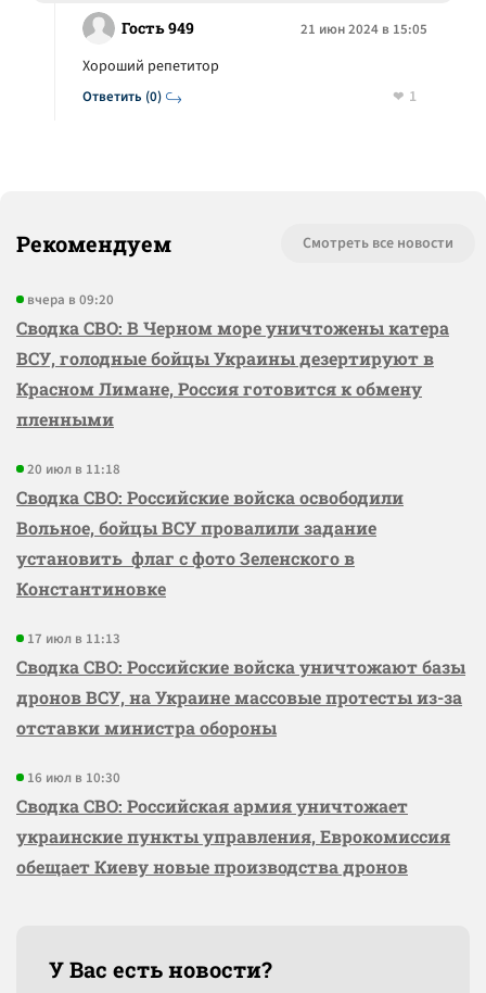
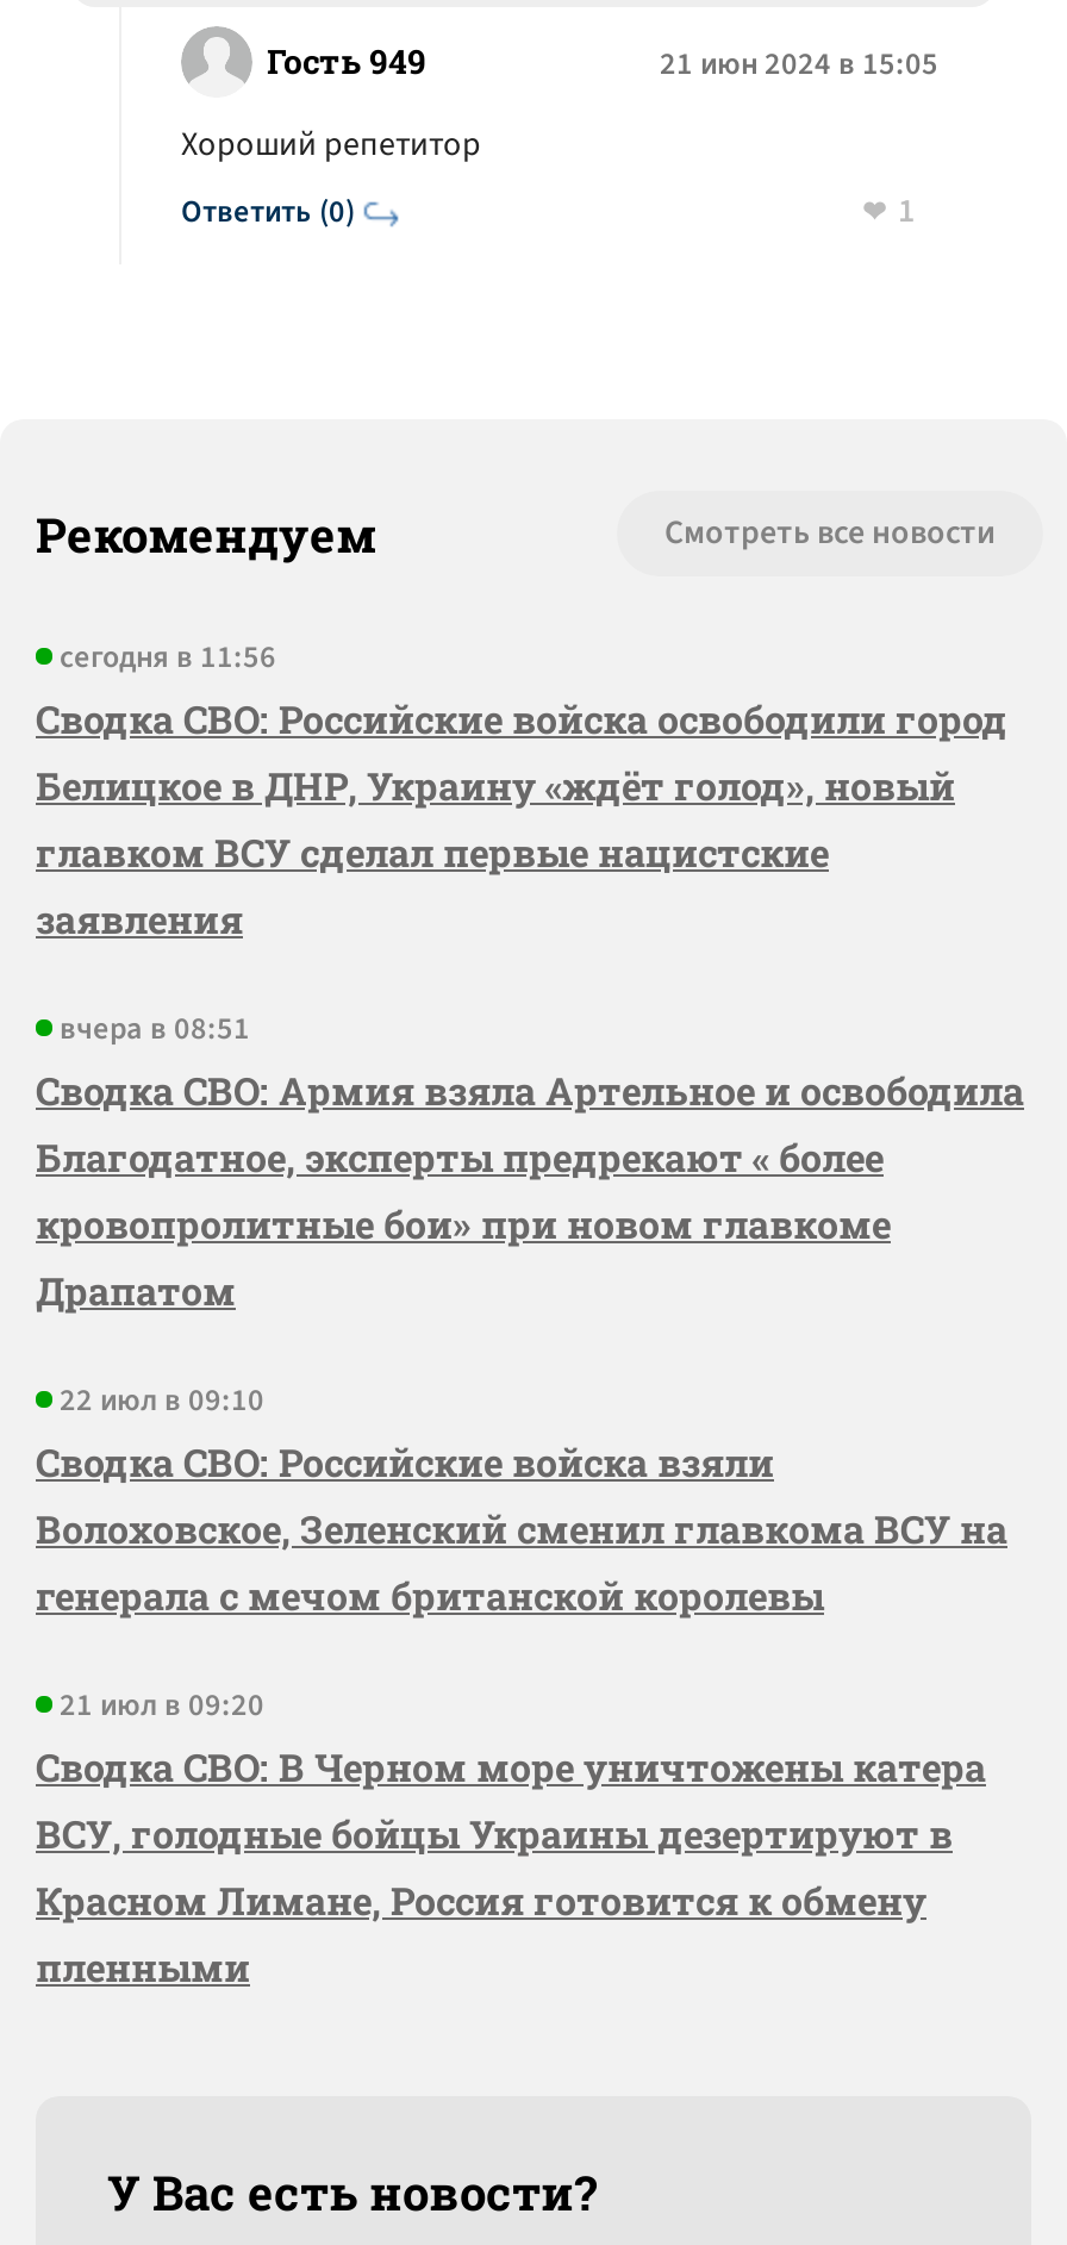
[27,290,114,310] вчера в 09:20 -> [36,636,1024,1727] сегодня в 11:56 | Сводка СВО: Российские войска освободили город | Белицкое в ДНР, Украину «ждёт голод», новый | главком ВСУ сделал первые нацистские | заявления | вчера в 08:51 | Сводка СВО: Армия взяла Артельное и освободила | Благодатное, эксперты предрекают « более | кровопролитные бои» при новом главкоме | Драпатом | 22 июл в 09:10 | Сводка СВО: Российские войска взяли | Волоховское, Зеленский сменил главкома ВСУ на | генерала с мечом британской королевы | 21 июл в 09:20
moved [16,316,449,430] -> [36,1741,986,1991]: Сводка СВО: В Черном море уничтожены катера | ВСУ, голодные бойцы Украины дезертируют в | Красном Лимане, Россия готовится к обмену | пленными
[16,460,465,878] 20 июл в 11:18 | Сводка СВО: Российские войска освободили | Вольное, бойцы ВСУ провалили задание | установить флаг с фото Зеленского в | Константиновке | 17 июл в 11:13 | Сводка СВО: Российские войска уничтожают базы | дронов ВСУ, на Украине массовые протесты из-за | отставки министра обороны | 16 июл в 10:30 | Сводка СВО: Российская армия уничтожает | украинские пункты управления, Еврокомиссия | обещает Киеву новые производства дронов -> none

